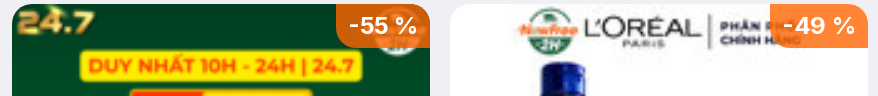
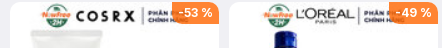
[348,10,418,40] -55% -> [178,5,213,20] -53%

